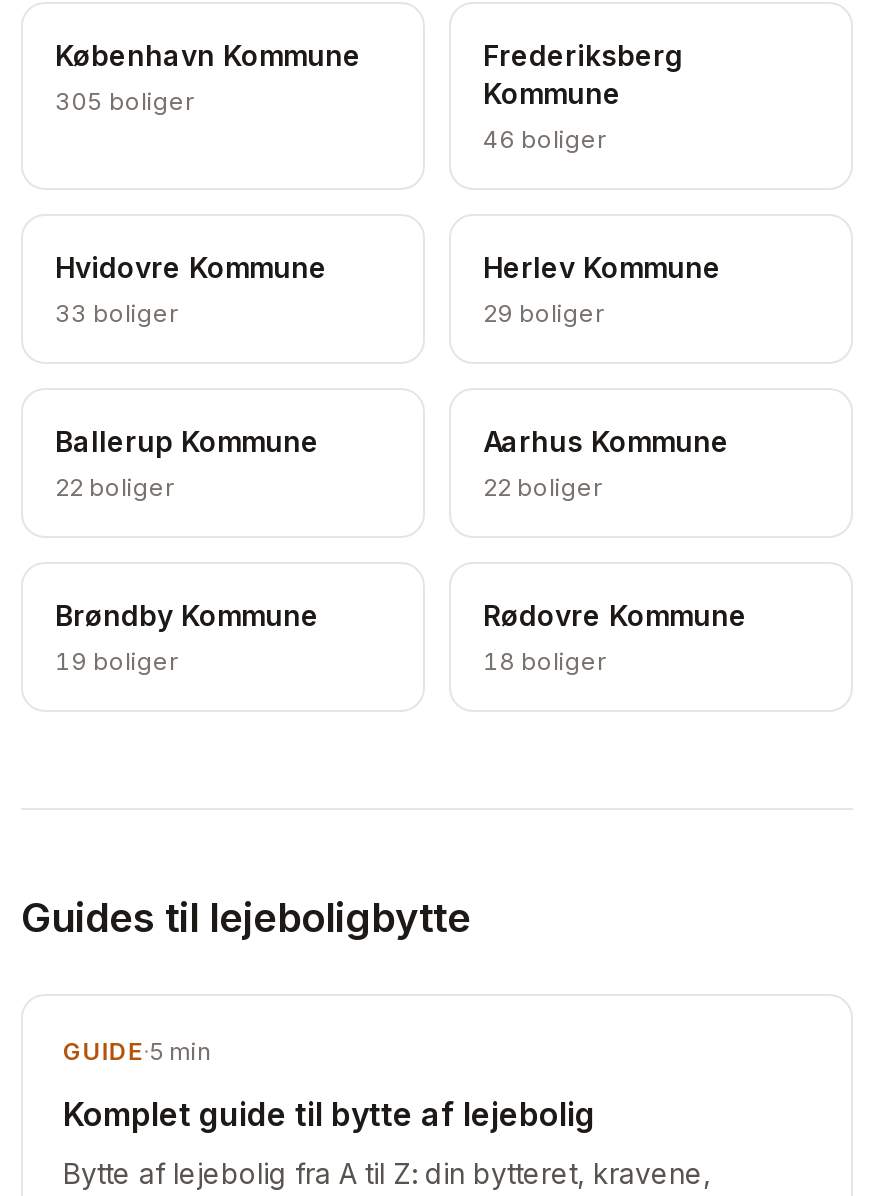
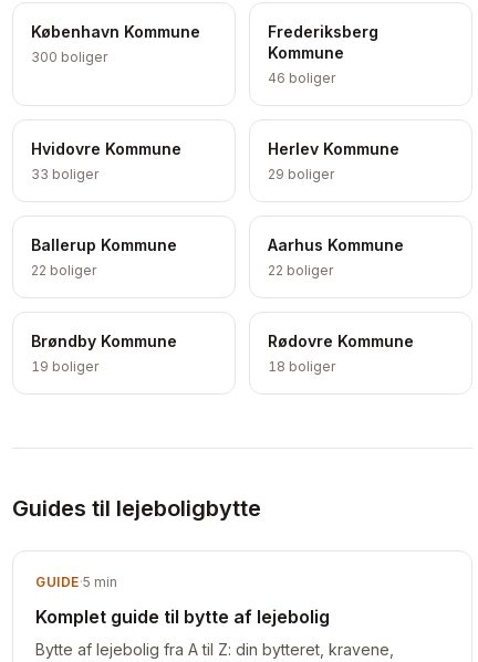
[55,86,193,116] 305 boliger -> [31,49,107,65] 300 boliger

